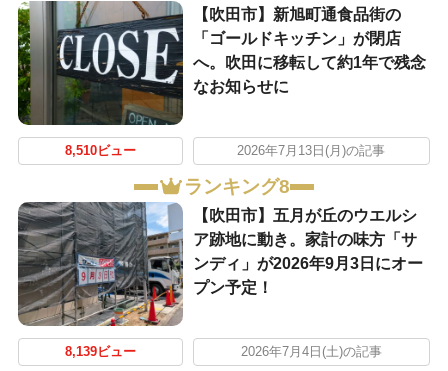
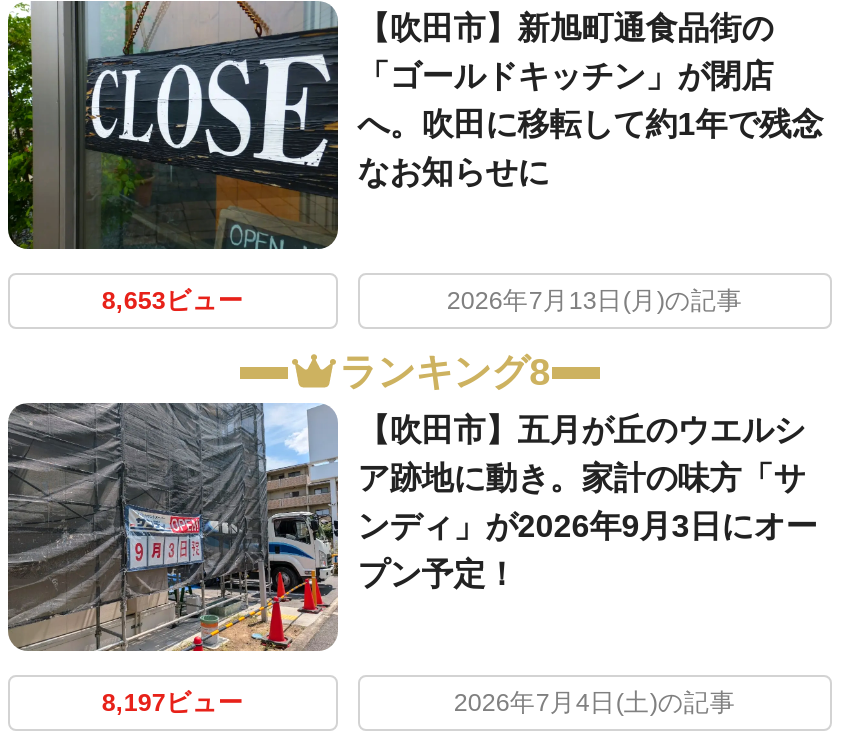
[65,143,136,157] 8,510ビュー -> [102,287,244,315] 8,653ビュー
[65,345,136,359] 8,139ビュー -> [102,689,244,717] 8,197ビュー

